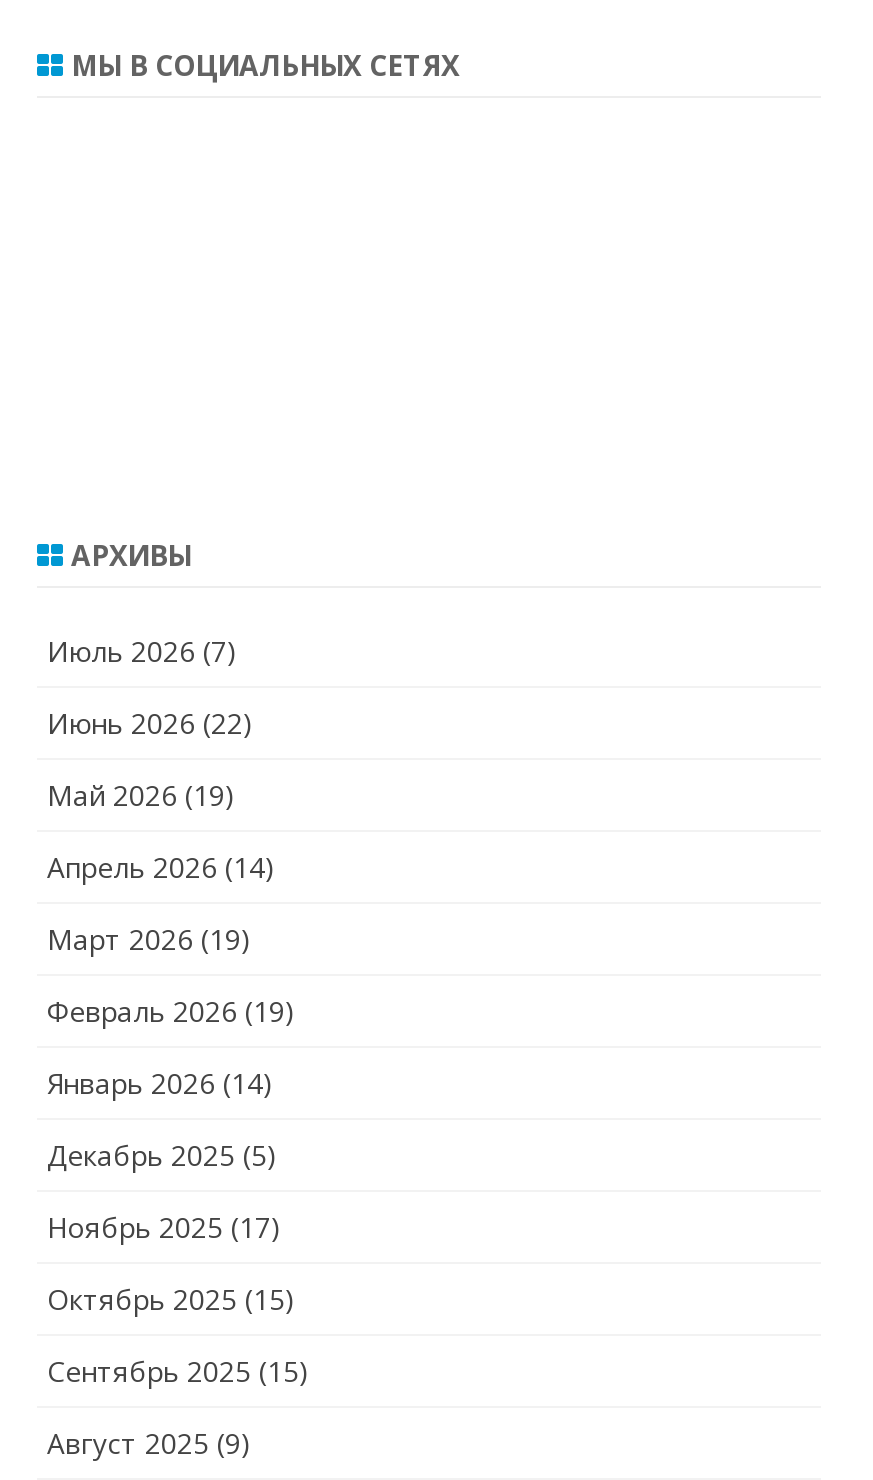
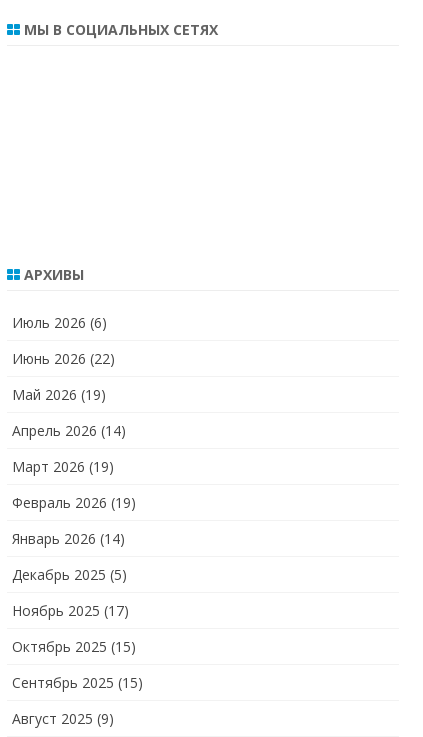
[47,632,237,670] Июль 2026 (7) -> [12,313,107,332] Июль 2026 (6)

